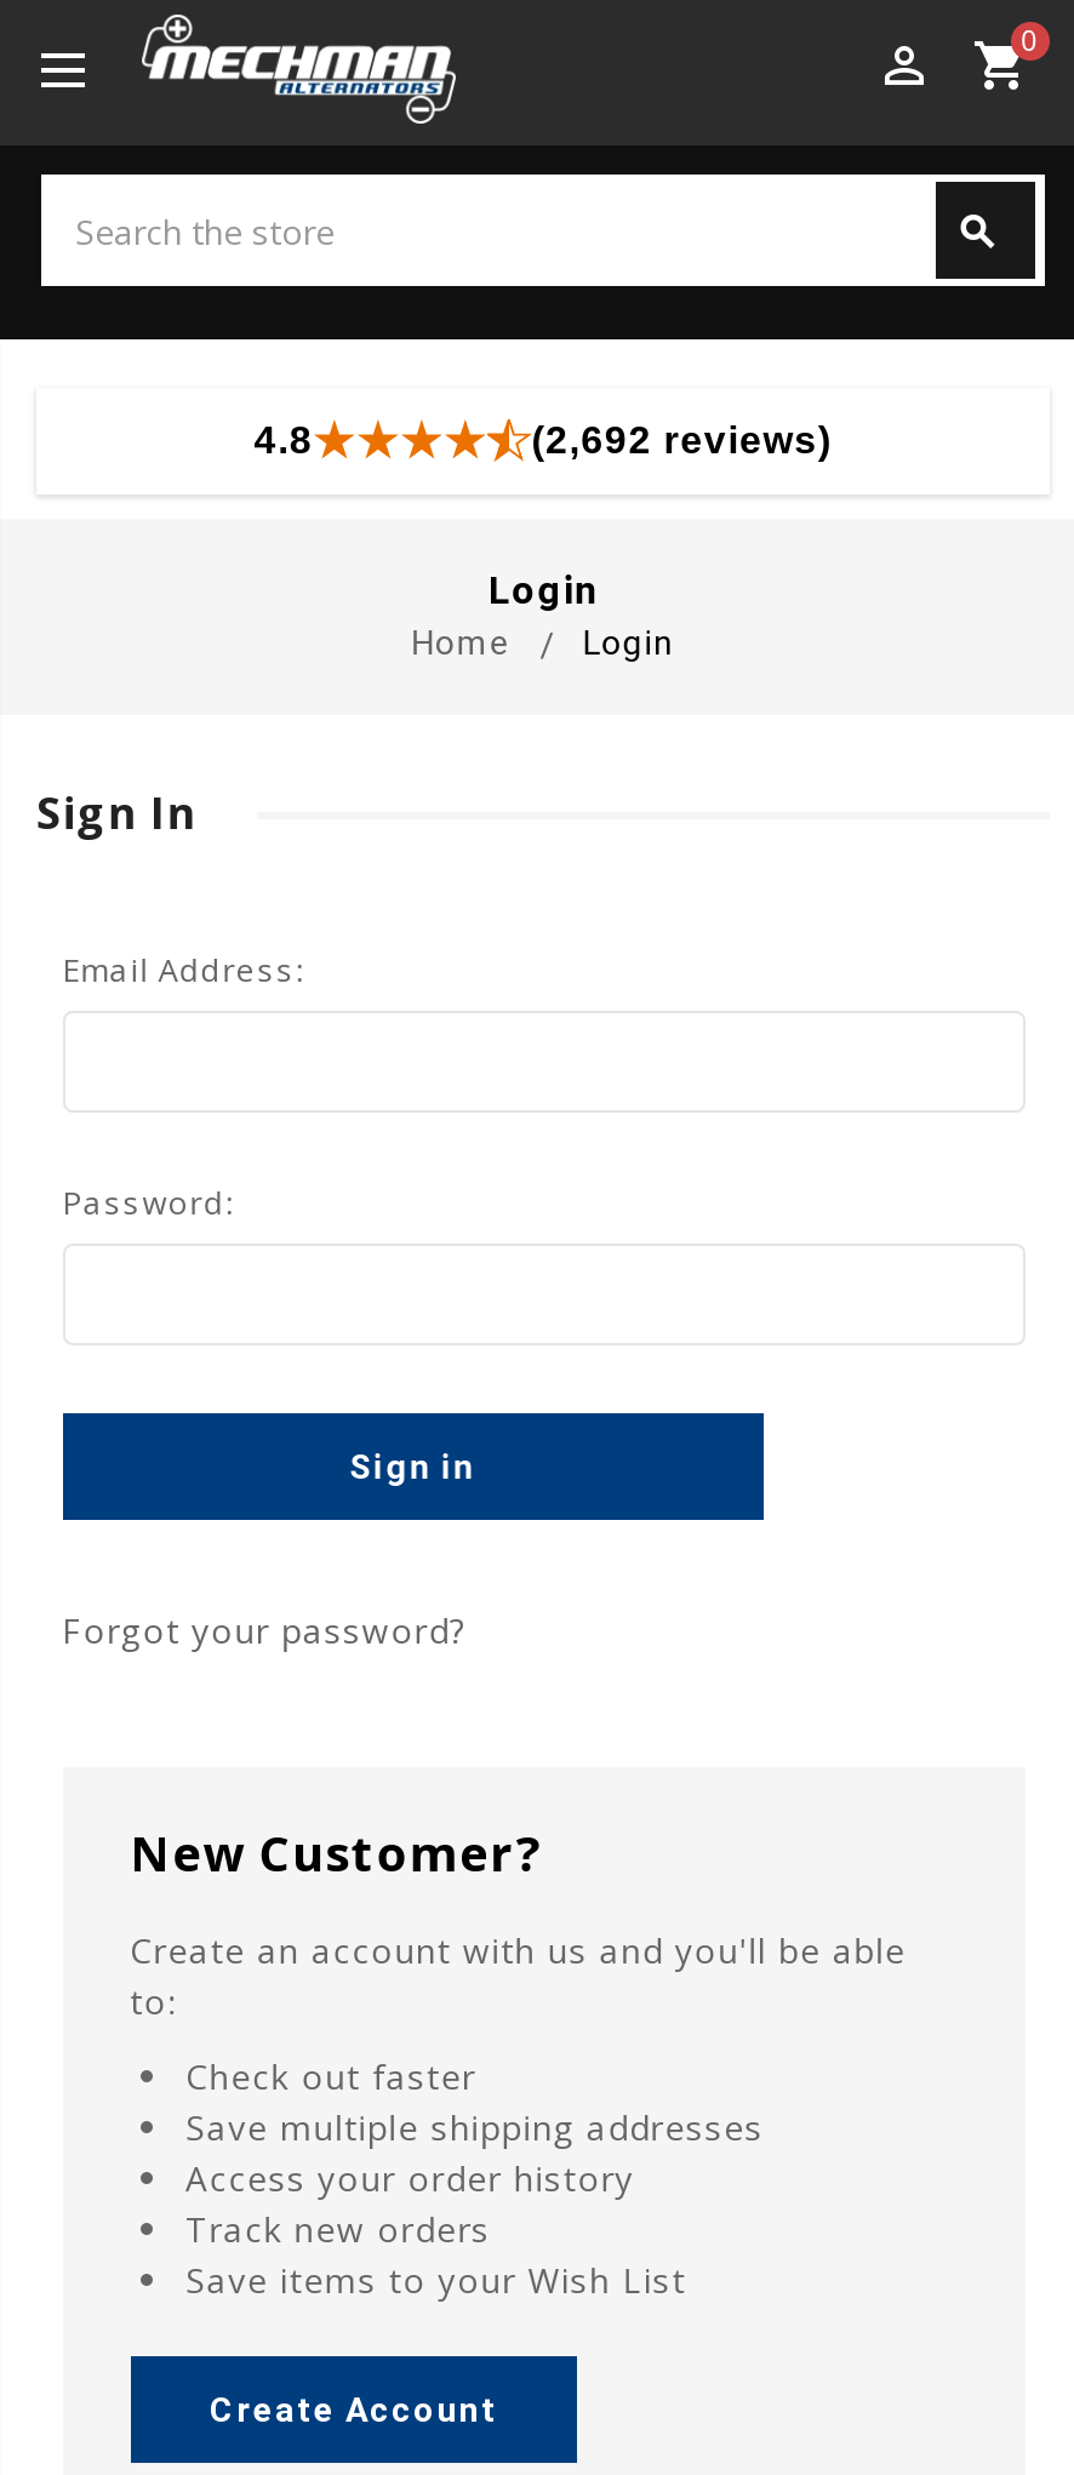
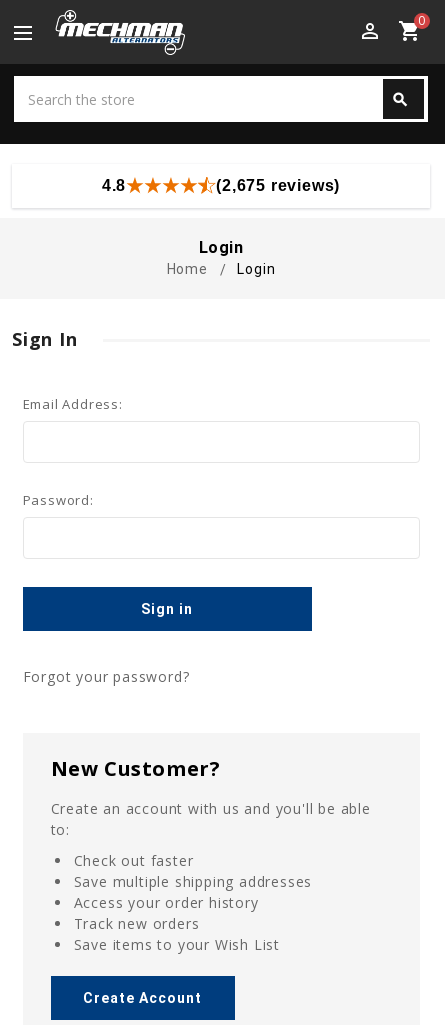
[531,420,832,461] (2,692 reviews) -> [216,177,340,194] (2,675 reviews)

